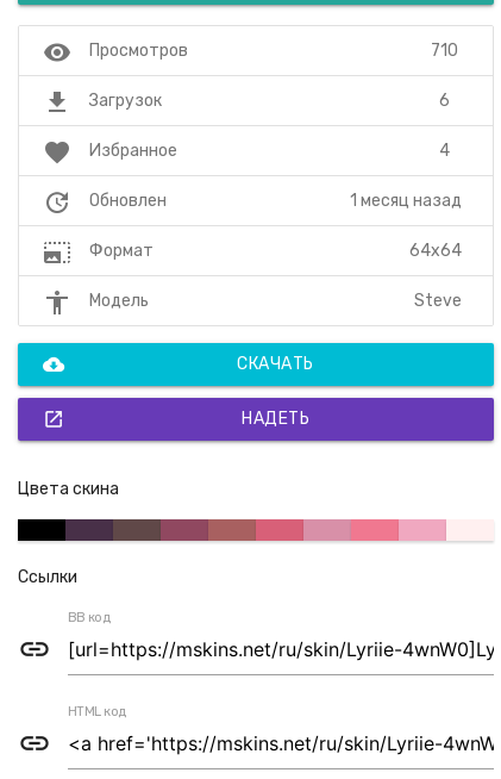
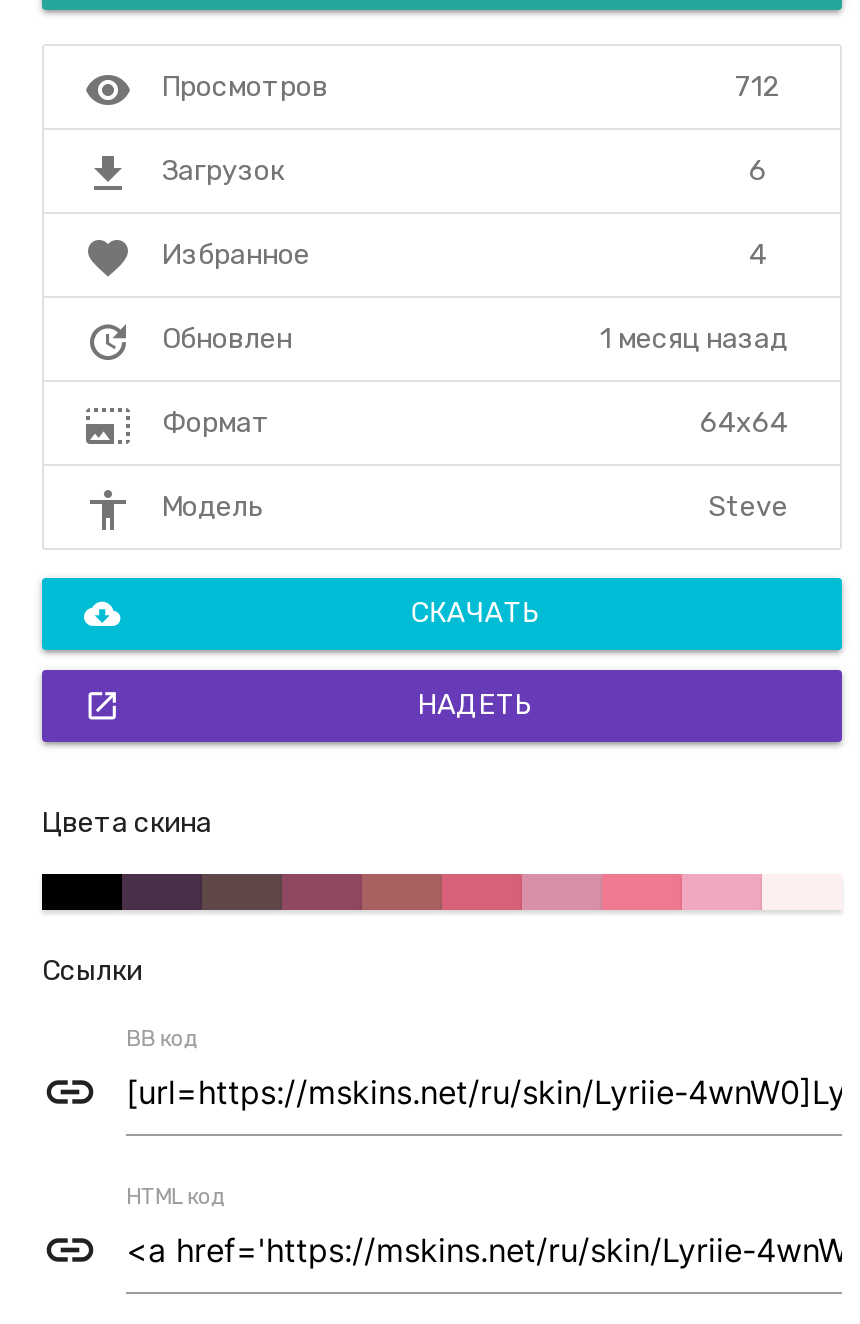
[430,40,458,60] 710 -> [735,69,781,103] 712

